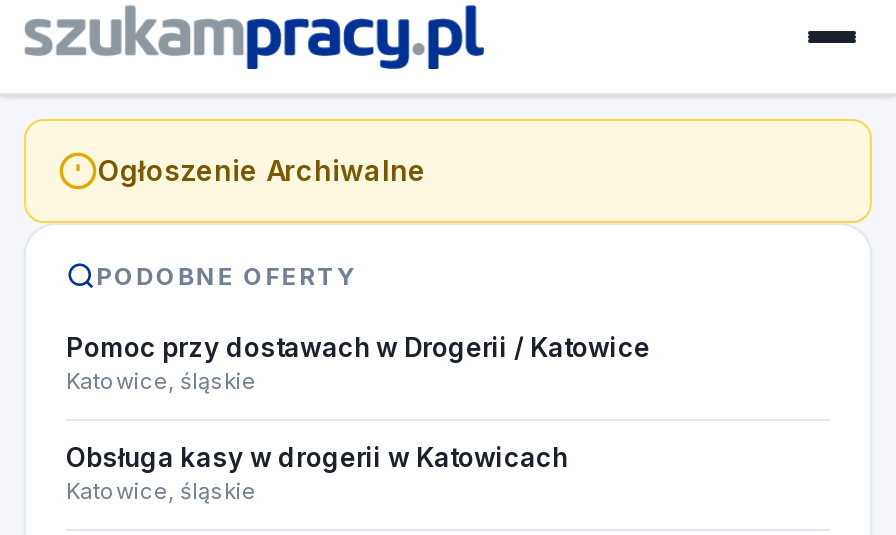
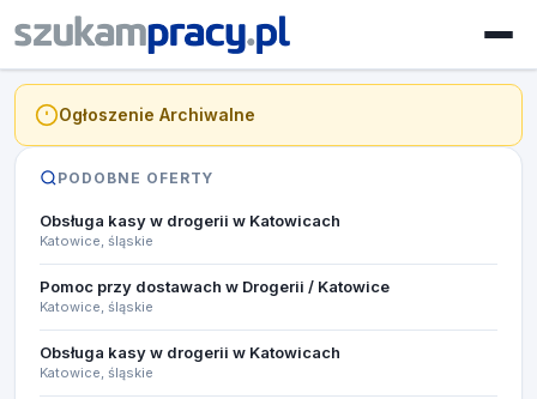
none -> [40,211,340,249] Obsługa kasy w drogerii w Katowicach | Katowice, śląskie

